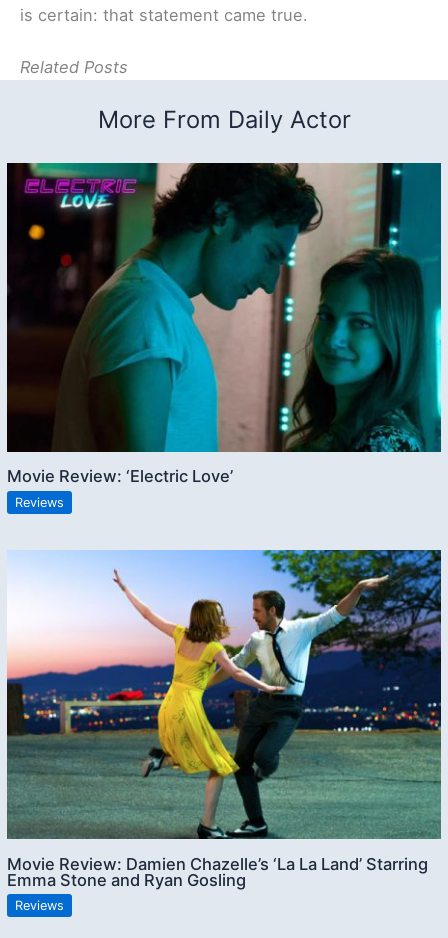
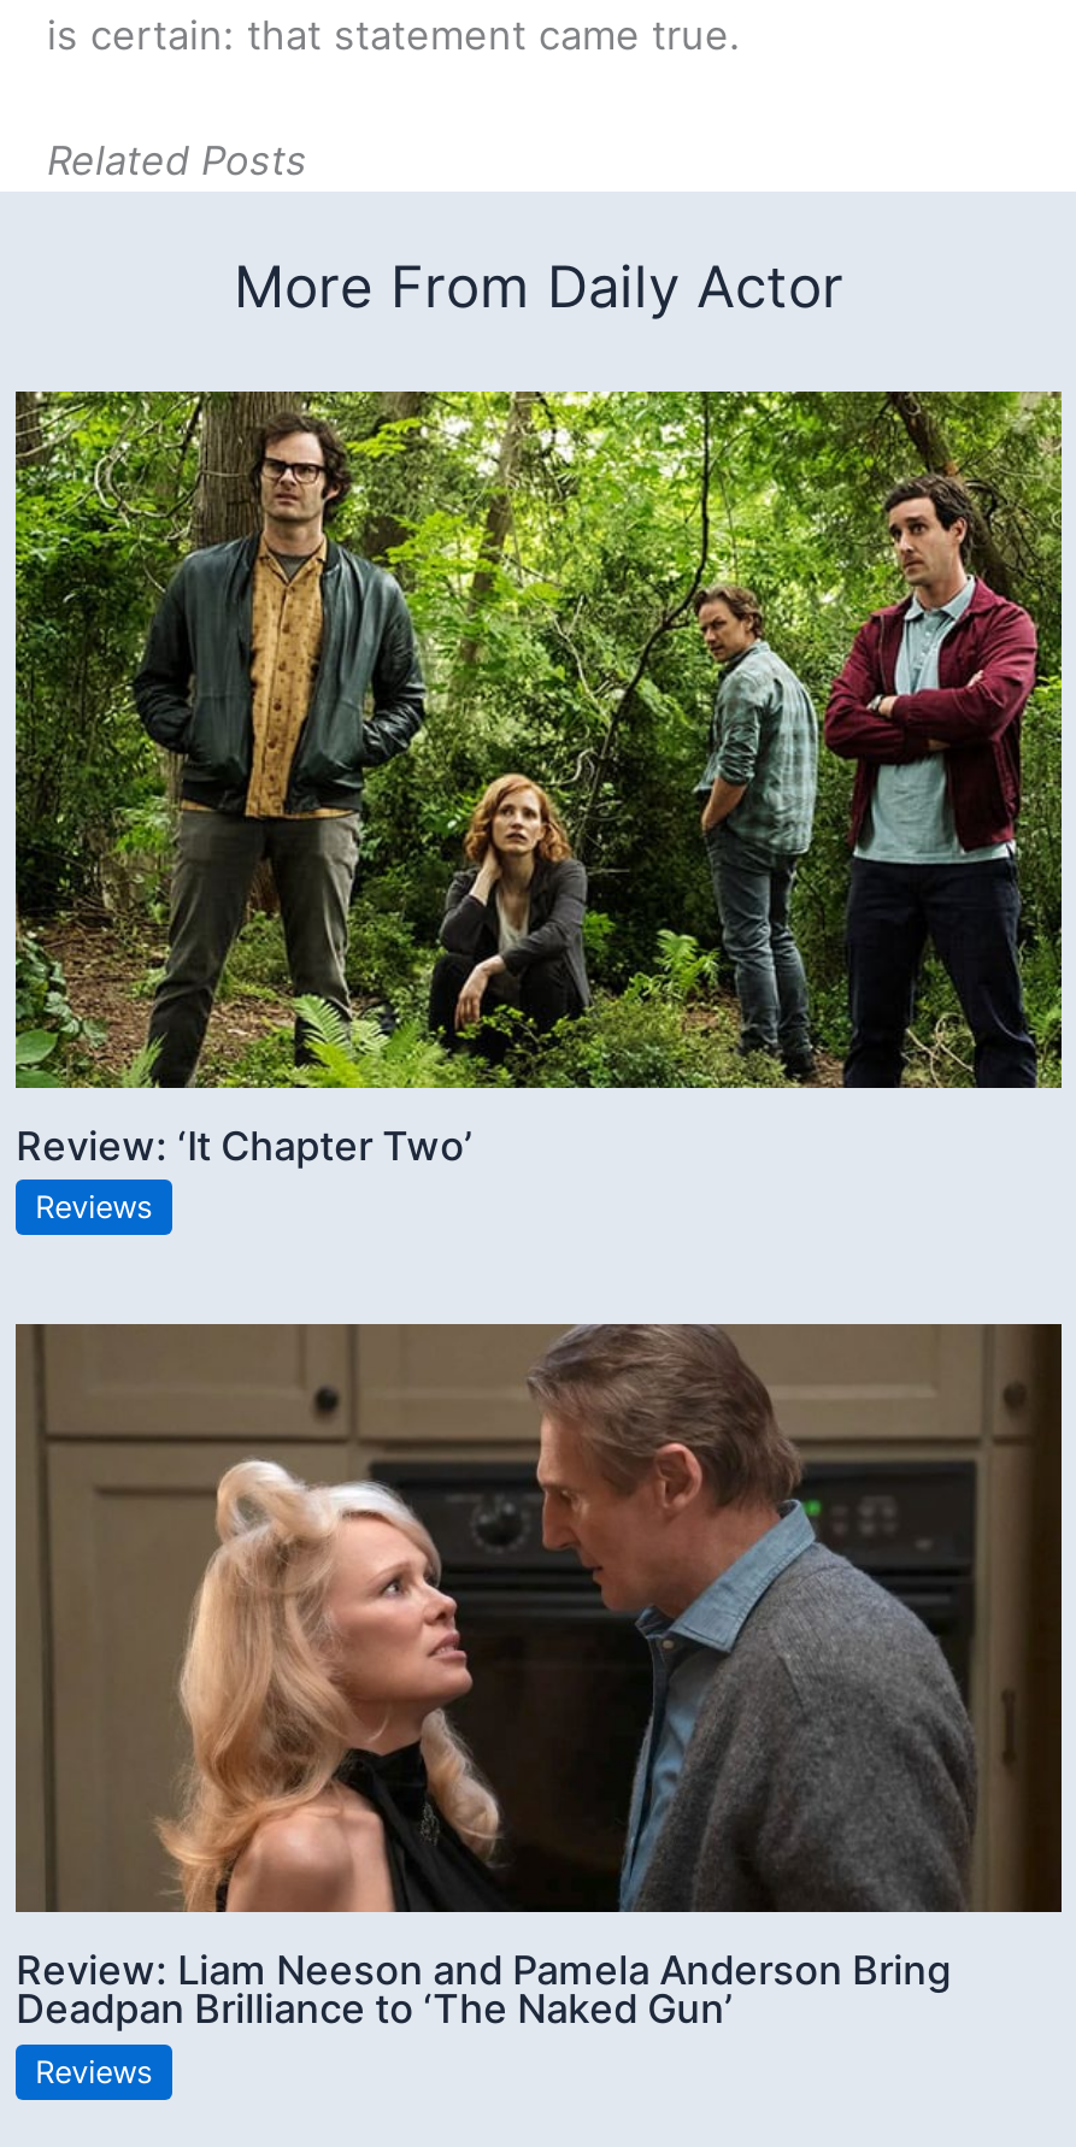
[6,162,442,486] [image] | Movie Review: ‘Electric Love’ -> [13,389,1064,1171] [image] | Review: ‘It Chapter Two’
[7,549,442,890] [image] | Movie Review: Damien Chazelle’s ‘La La Land’ Starring | Emma Stone and Ryan Gosling -> [13,1322,1064,2034] [image] | Review: Liam Neeson and Pamela Anderson Bring | Deadpan Brilliance to ‘The Naked Gun’

